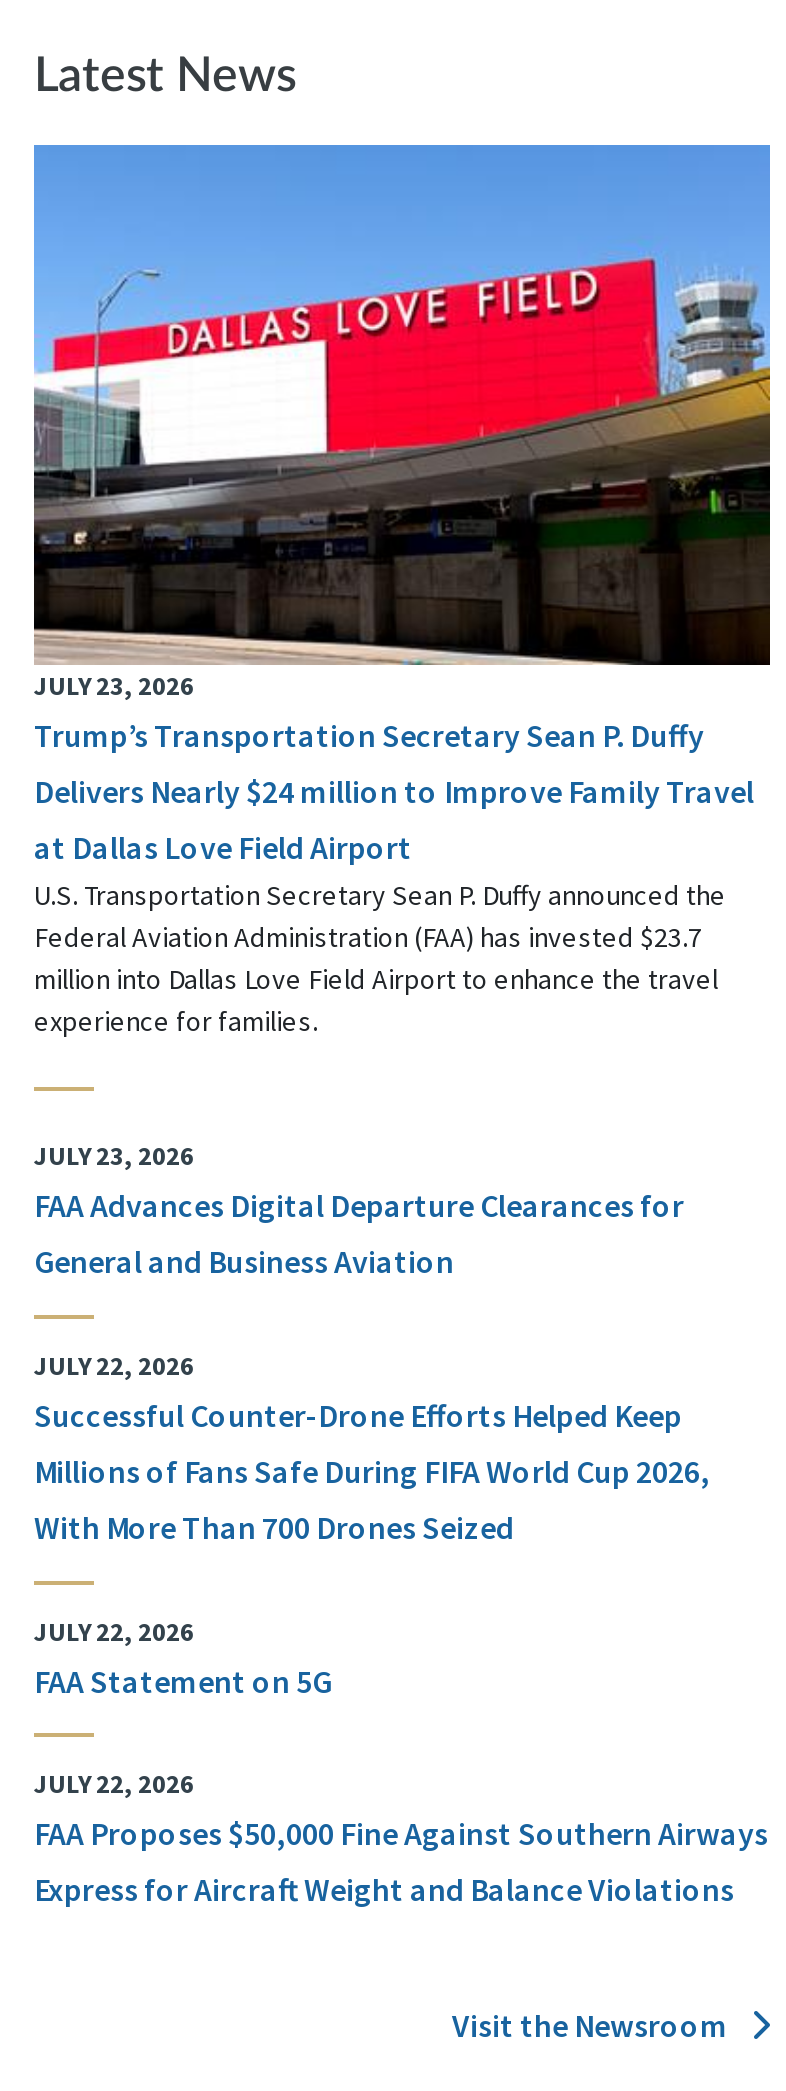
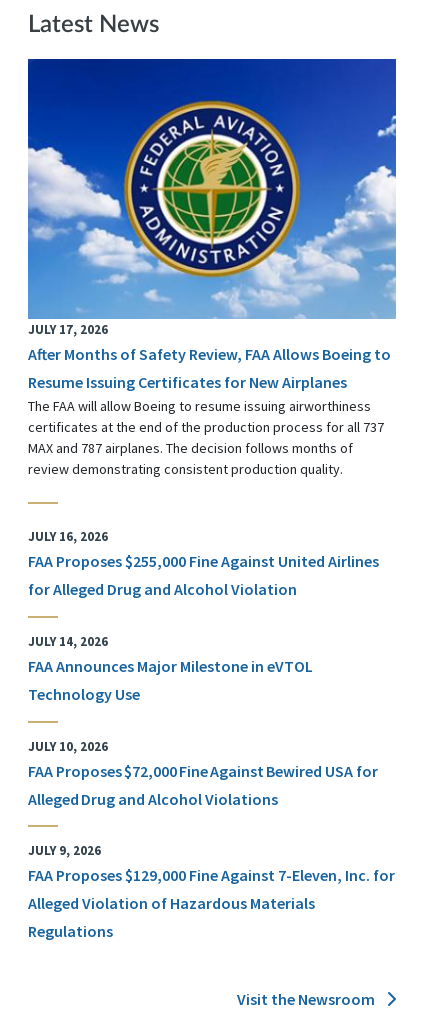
[32,143,772,1038] [image] | JULY 23, 2026 | Trump’s Transportation Secretary Sean P. Duffy | Delivers Nearly $24 million to Improve Family Travel | at Dallas Love Field Airport | U.S. Transportation Secretary Sean P. Duffy announced the | Federal Aviation Administration (FAA) has invested $23.7 | million into Dallas Love Field Airport to enhance the travel | experience for families. -> [27,58,397,478] [image] | JULY 17, 2026 | After Months of Safety Review, FAA Allows Boeing to | Resume Issuing Certificates for New Airplanes | The FAA will allow Boeing to resume issuing airworthiness | certificates at the end of the production process for all 737 | MAX and 787 airplanes. The decision follows months of | review demonstrating consistent production quality.
[34,1140,684,1282] JULY 23, 2026 | FAA Advances Digital Departure Clearances for | General and Business Aviation -> [28,528,379,599] JULY 16, 2026 | FAA Proposes $255,000 Fine Against United Airlines | for Alleged Drug and Alcohol Violation
[34,1349,710,1547] JULY 22, 2026 | Successful Counter-Drone Efforts Helped Keep | Millions of Fans Safe During FIFA World Cup 2026, | With More Than 700 Drones Seized -> [28,633,313,704] JULY 14, 2026 | FAA Announces Major Milestone in eVTOL | Technology Use
[34,1614,332,1700] JULY 22, 2026 | FAA Statement on 5G -> [28,738,378,809] JULY 10, 2026 | FAA Proposes $72,000 Fine Against Bewired USA for | Alleged Drug and Alcohol Violations
[34,1767,768,1909] JULY 22, 2026 | FAA Proposes $50,000 Fine Against Southern Airways | Express for Aircraft Weight and Balance Violations -> [28,842,395,941] JULY 9, 2026 | FAA Proposes $129,000 Fine Against 7-Eleven, Inc. for | Alleged Violation of Hazardous Materials | Regulations

